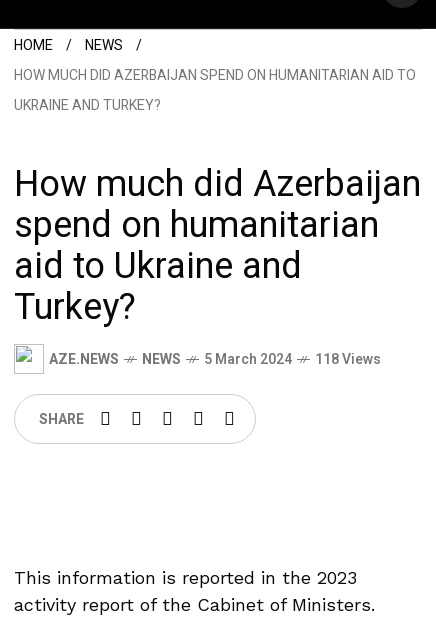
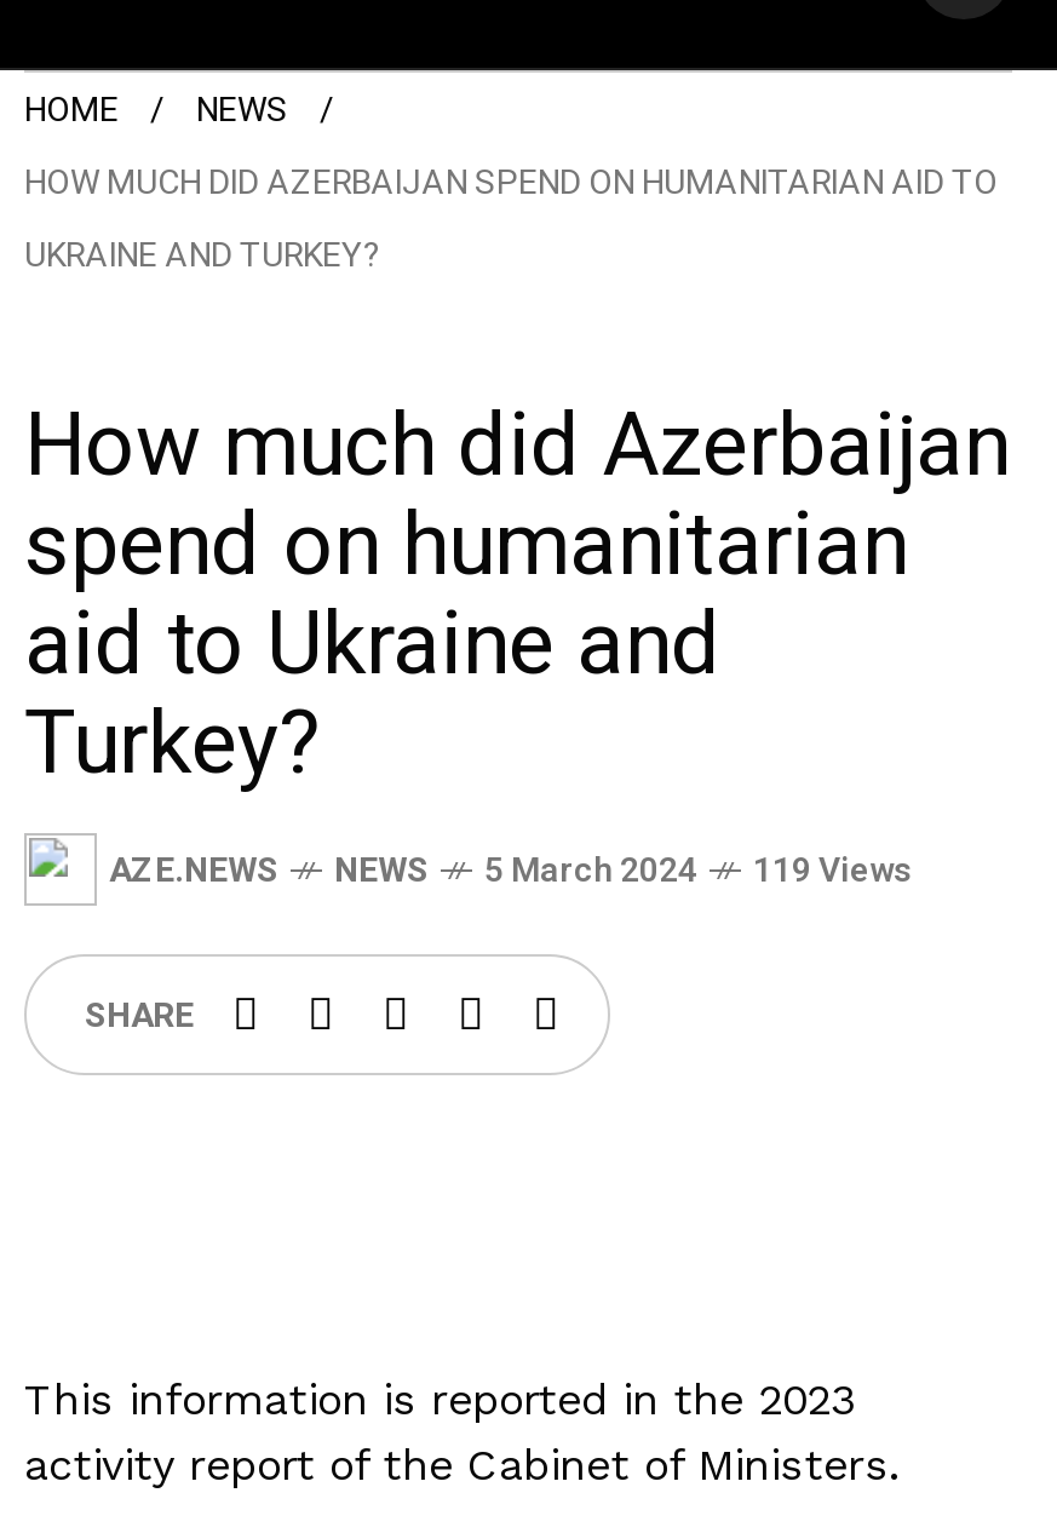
[49,348,381,369] AZE.NEWS NEWS 5 March 2024 118 Views -> [109,844,913,895] AZE.NEWS NEWS 5 March 2024 119 Views

